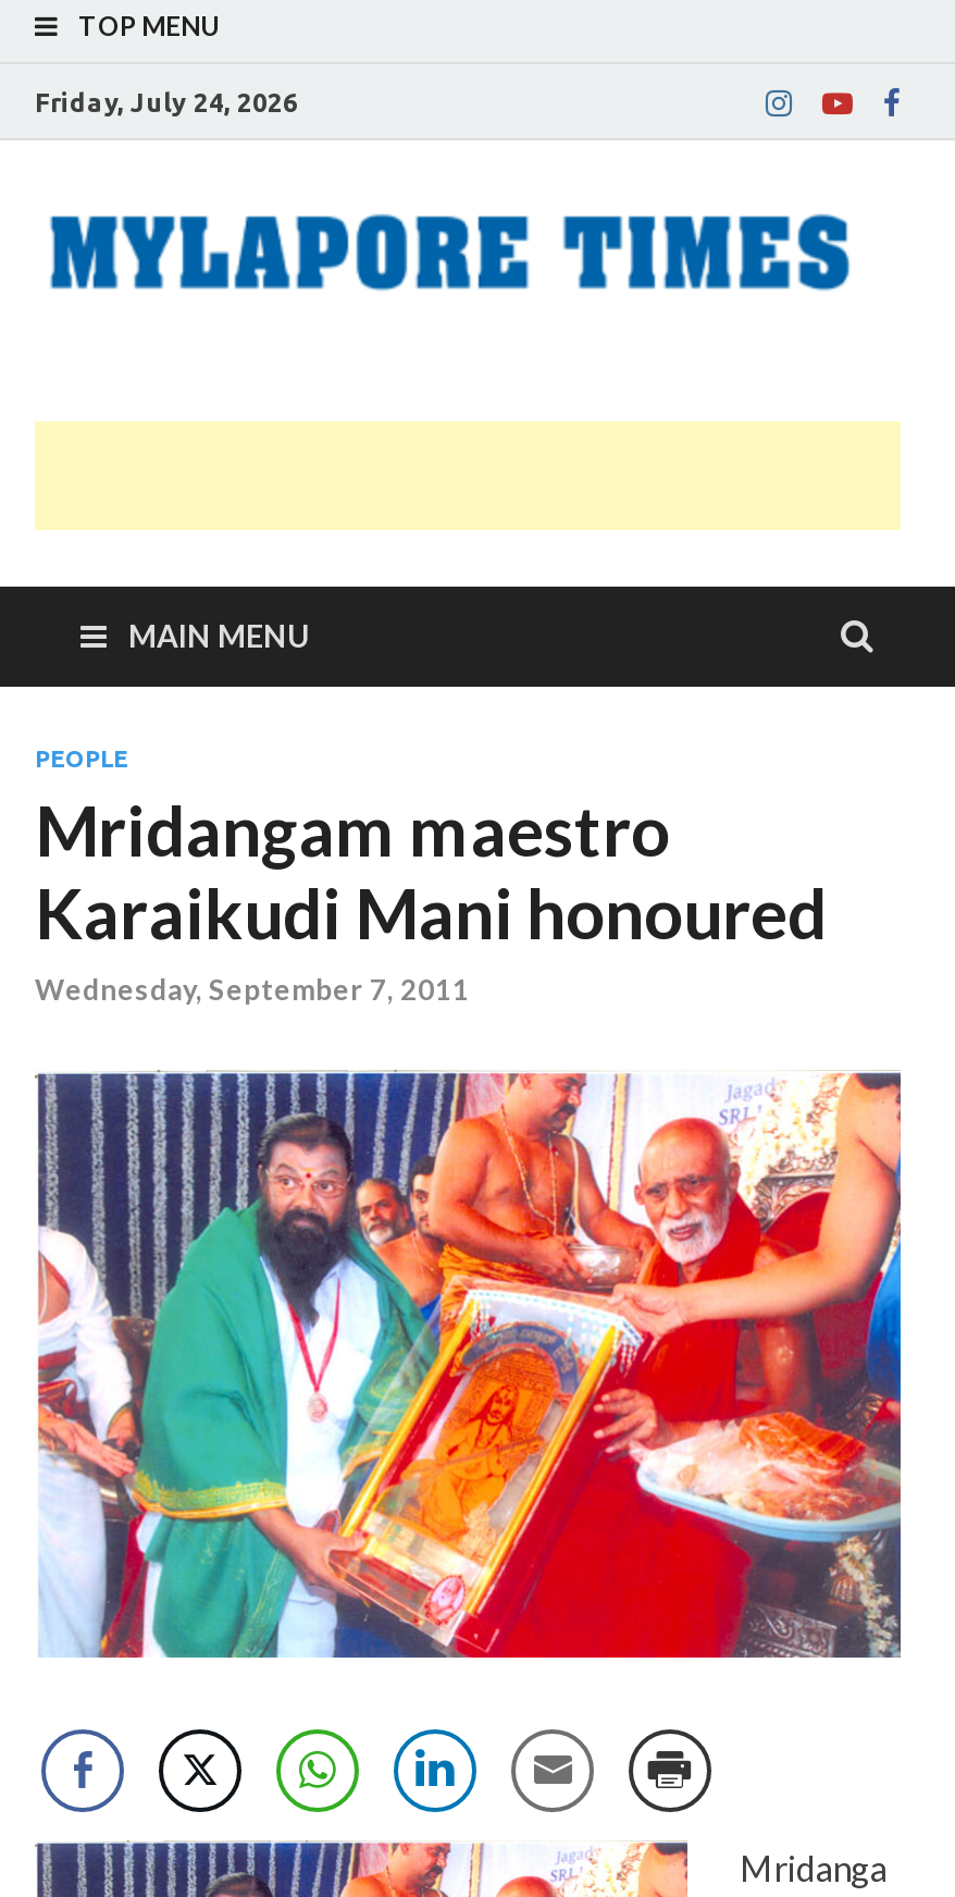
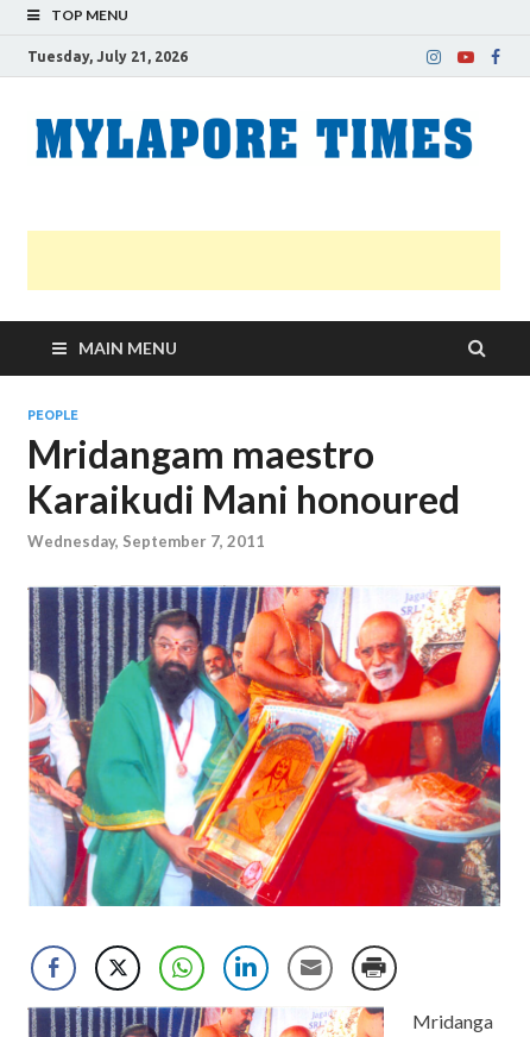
[35,87,298,115] Friday, July 24, 2026 -> [27,48,188,64] Tuesday, July 21, 2026

